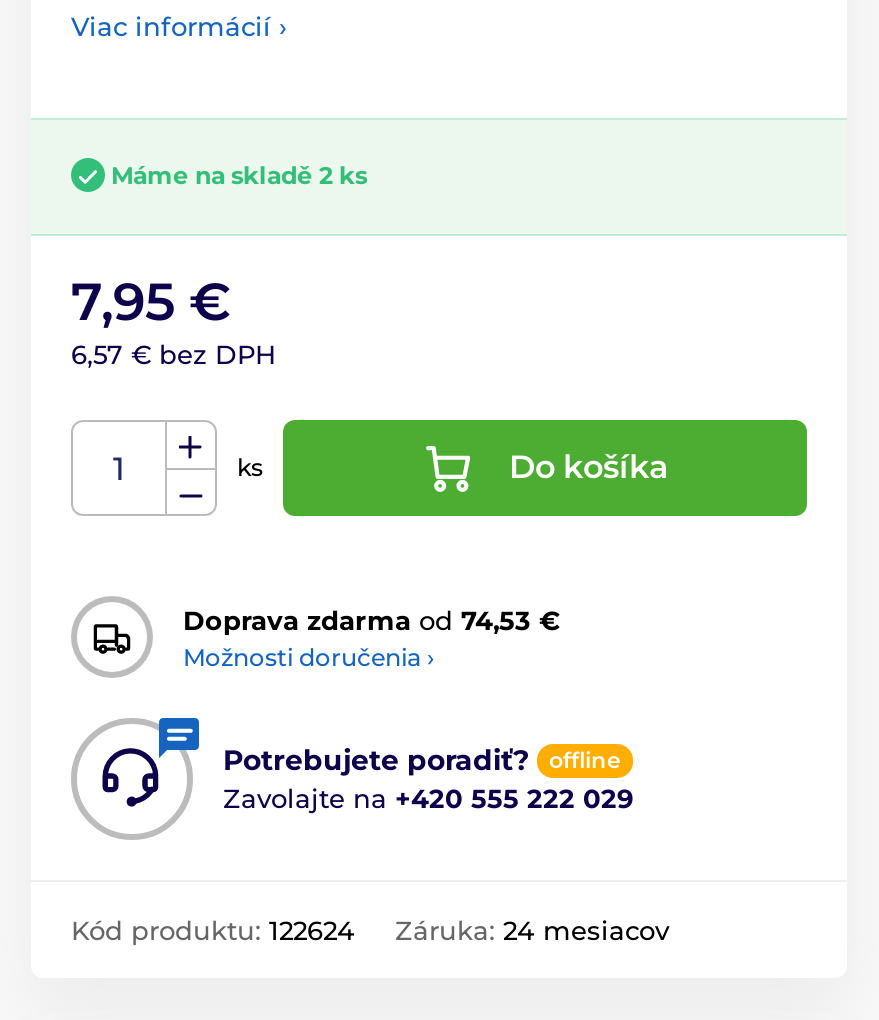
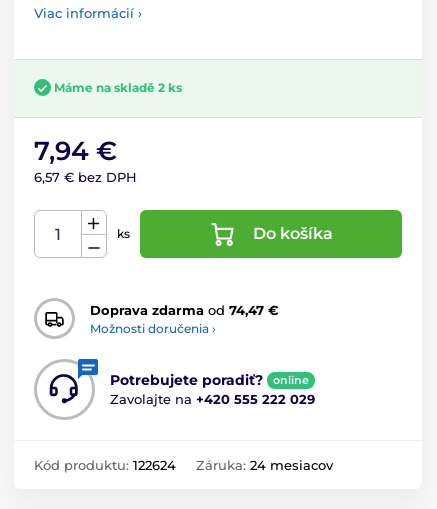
[71,271,231,335] 7,95 € -> [34,135,117,167] 7,94 €
[183,604,561,636] Doprava zdarma od 74,53 € -> [90,302,279,318] Doprava zdarma od 74,47 €
[549,747,621,775] offline -> [273,373,309,387] online

